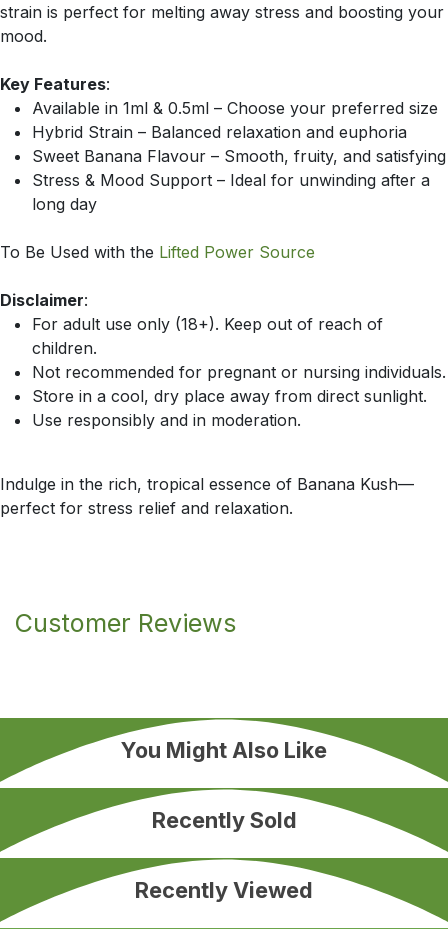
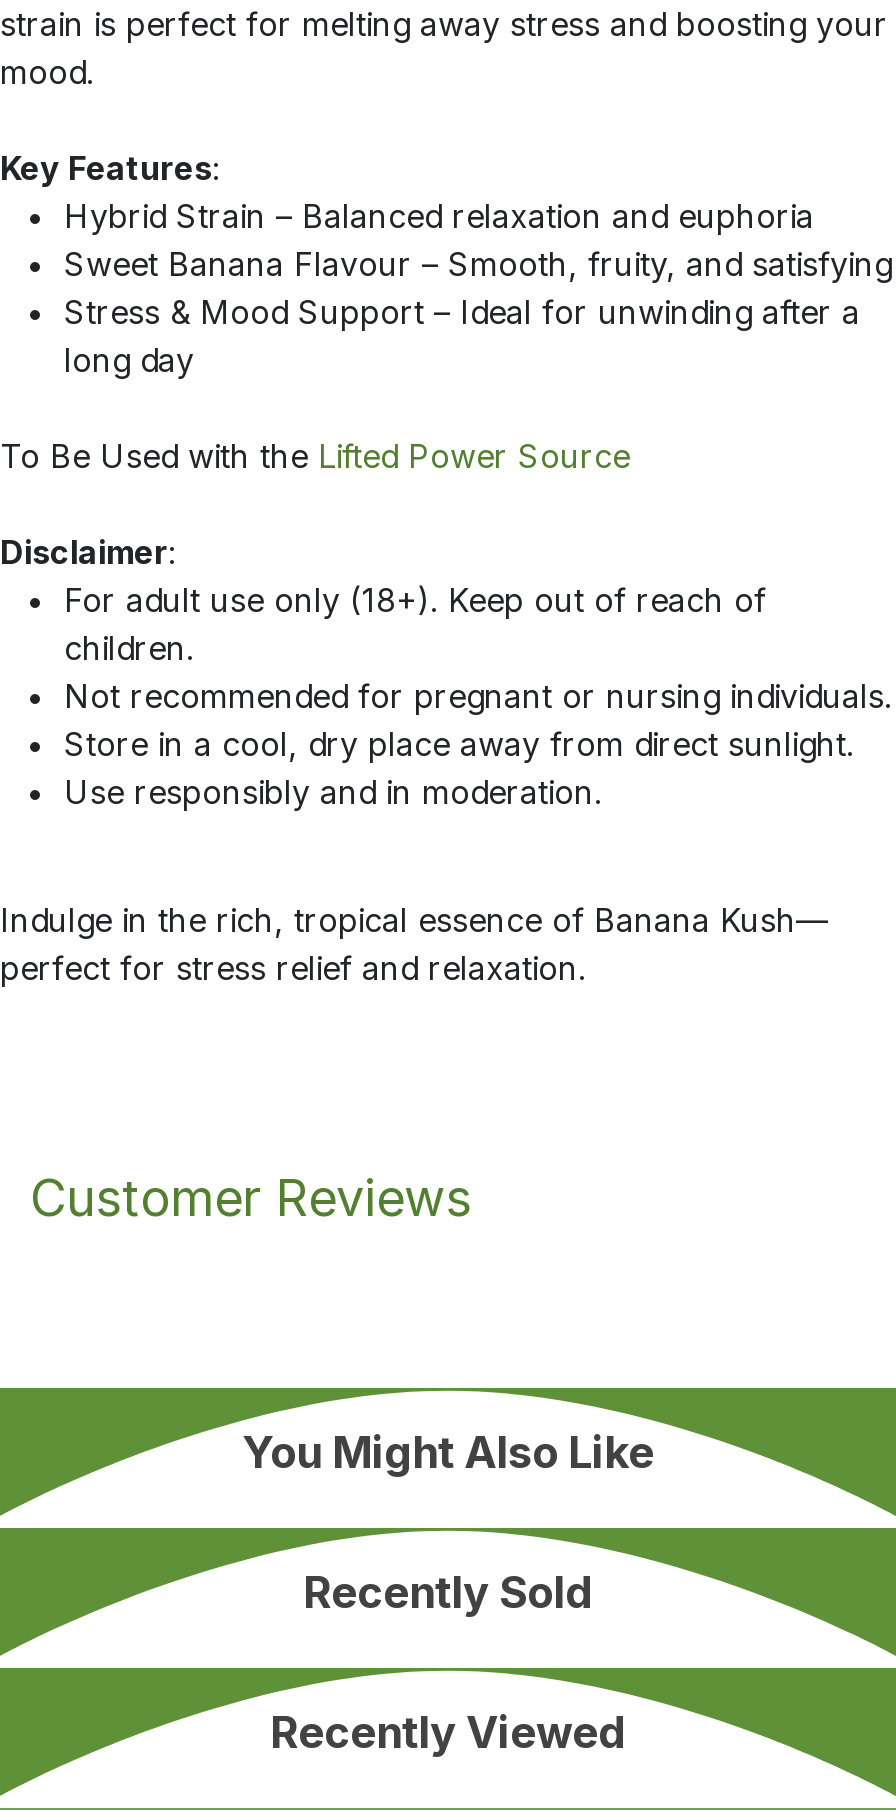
[32,98,438,118] Available in 1ml & 0.5ml – Choose your preferred size -> none

